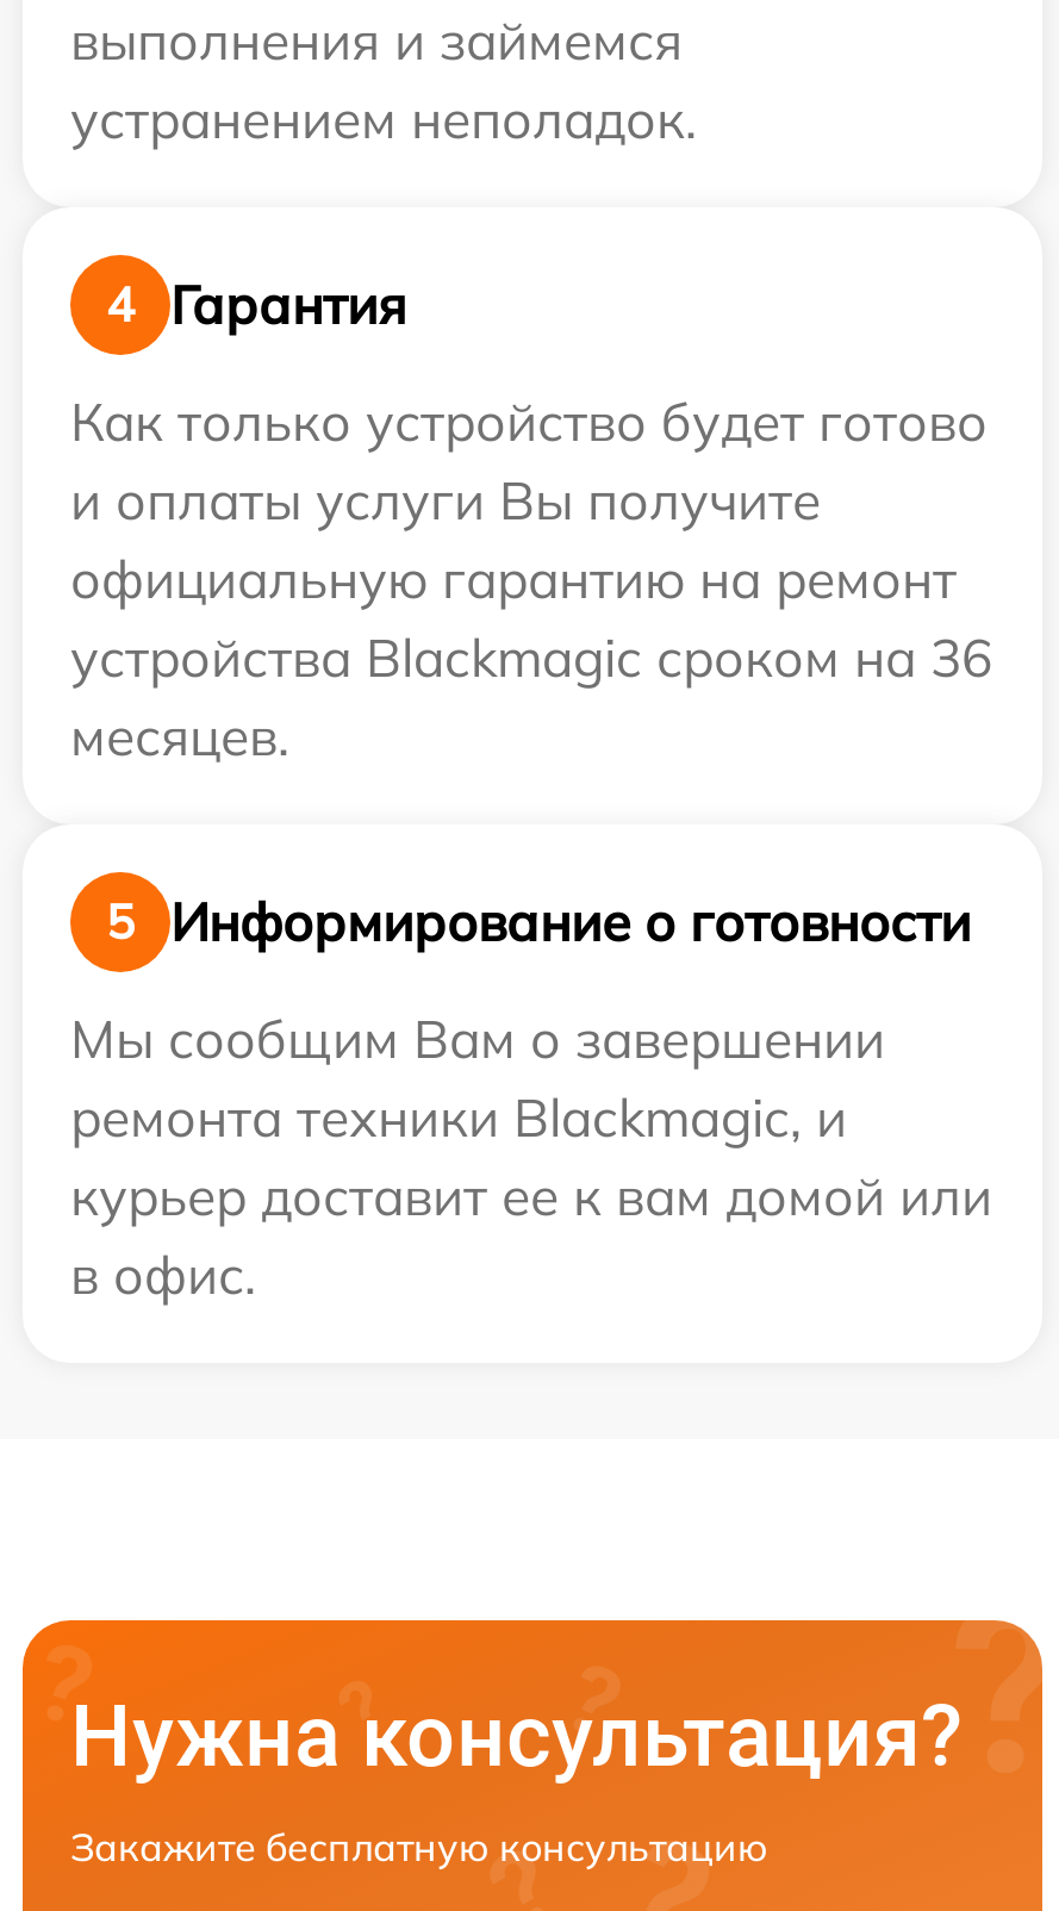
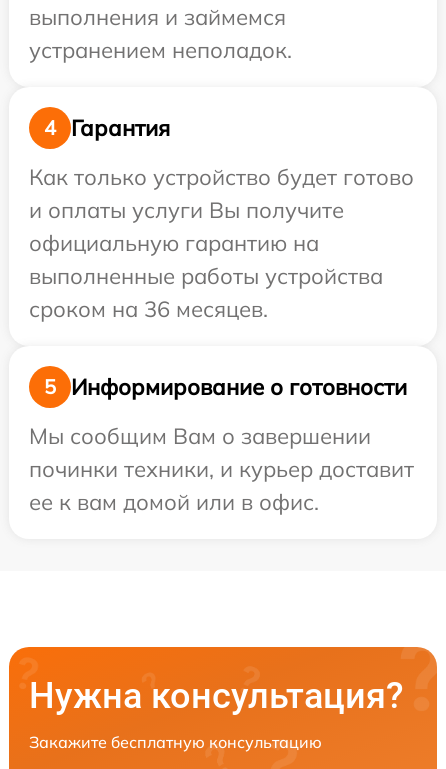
[70,546,992,770] официальную гарантию на ремонт | устройства Blackmagic сроком на 36 | месяцев. -> [29,229,383,323] официальную гарантию на | выполненные работы устройства | сроком на 36 месяцев.
[70,1085,992,1309] ремонта техники Blackmagic, и | курьер доставит ее к вам домой или | в офис. -> [29,455,414,516] починки техники, и курьер доставит | ее к вам домой или в офис.

